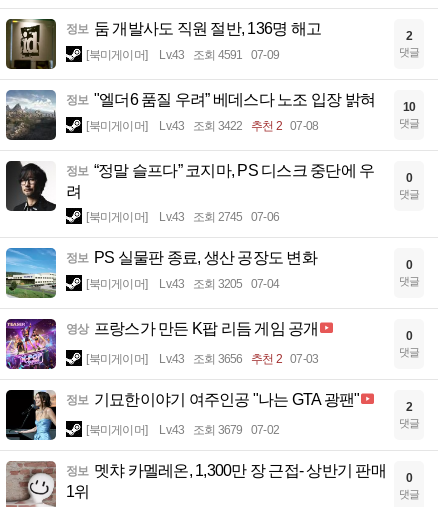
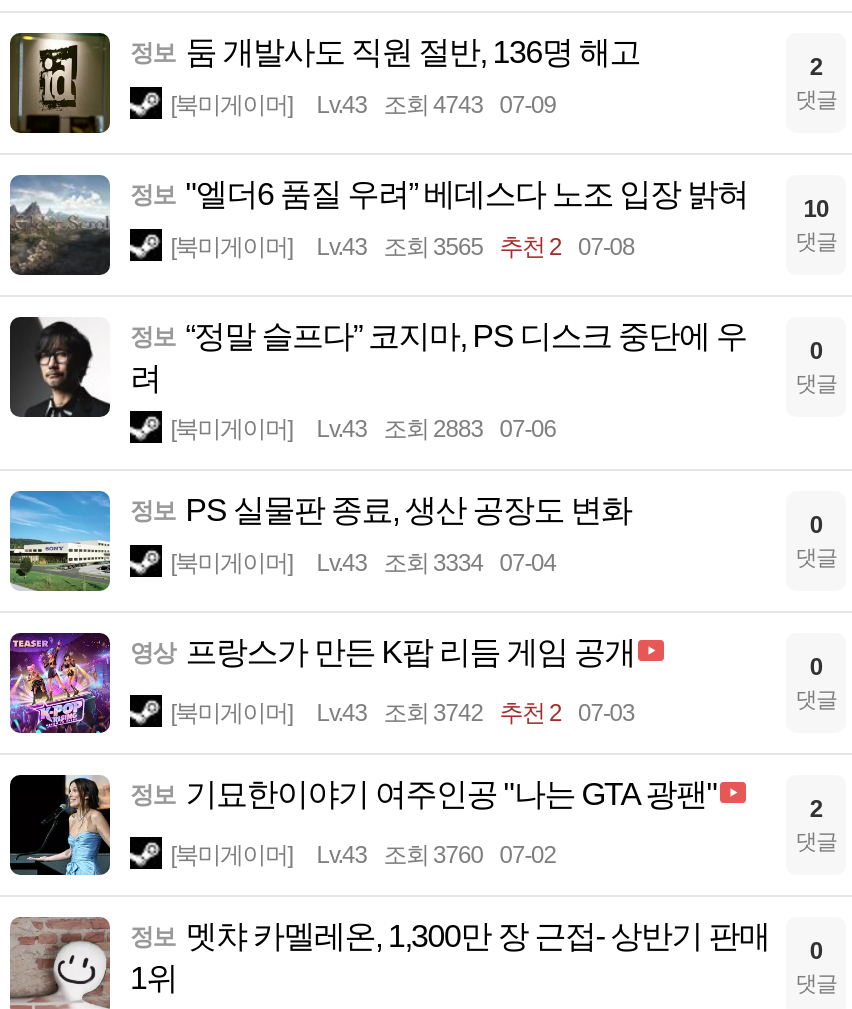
[86,48,279,62] [북미게이머] Lv.43 조회 4591 07-09 -> [170,92,556,120] [북미게이머] Lv.43 조회 4743 07-09
[86,119,318,133] [북미게이머] Lv.43 조회 3422 추천 2 07-08 -> [170,234,634,262] [북미게이머] Lv.43 조회 3565 추천 2 07-08
[86,210,279,224] [북미게이머] Lv.43 조회 2745 07-06 -> [170,416,556,444] [북미게이머] Lv.43 조회 2883 07-06
[86,277,279,291] [북미게이머] Lv.43 조회 3205 07-04 -> [170,550,556,578] [북미게이머] Lv.43 조회 3334 07-04
[86,352,318,366] [북미게이머] Lv.43 조회 3656 추천 2 07-03 -> [170,700,634,728] [북미게이머] Lv.43 조회 3742 추천 2 07-03
[86,423,279,437] [북미게이머] Lv.43 조회 3679 07-02 -> [170,842,556,870] [북미게이머] Lv.43 조회 3760 07-02

